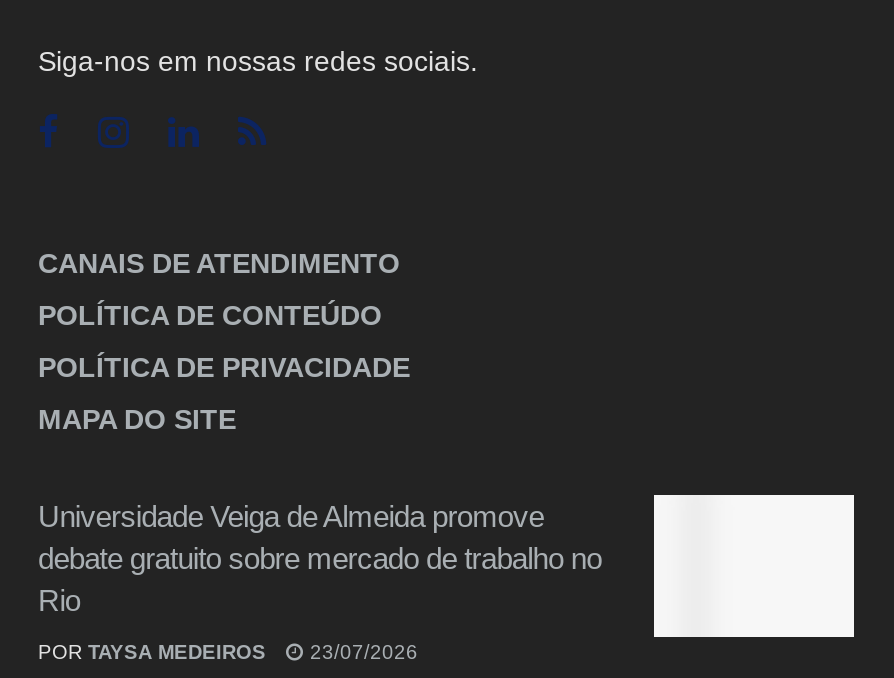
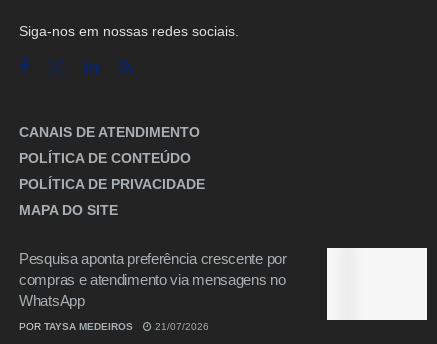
[38,498,602,616] Universidade Veiga de Almeida promove | debate gratuito sobre mercado de trabalho no | Rio -> [19,250,287,309] Pesquisa aponta preferência crescente por | compras e atendimento via mensagens no | WhatsApp
[38,640,418,662] POR TAYSA MEDEIROS 23/07/2026 -> [19,321,209,332] POR TAYSA MEDEIROS 21/07/2026

